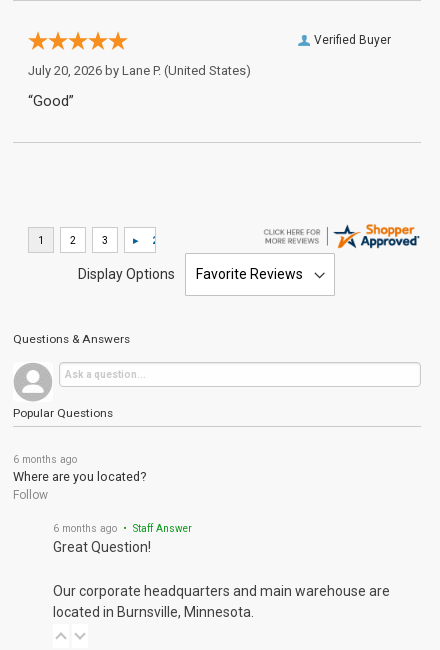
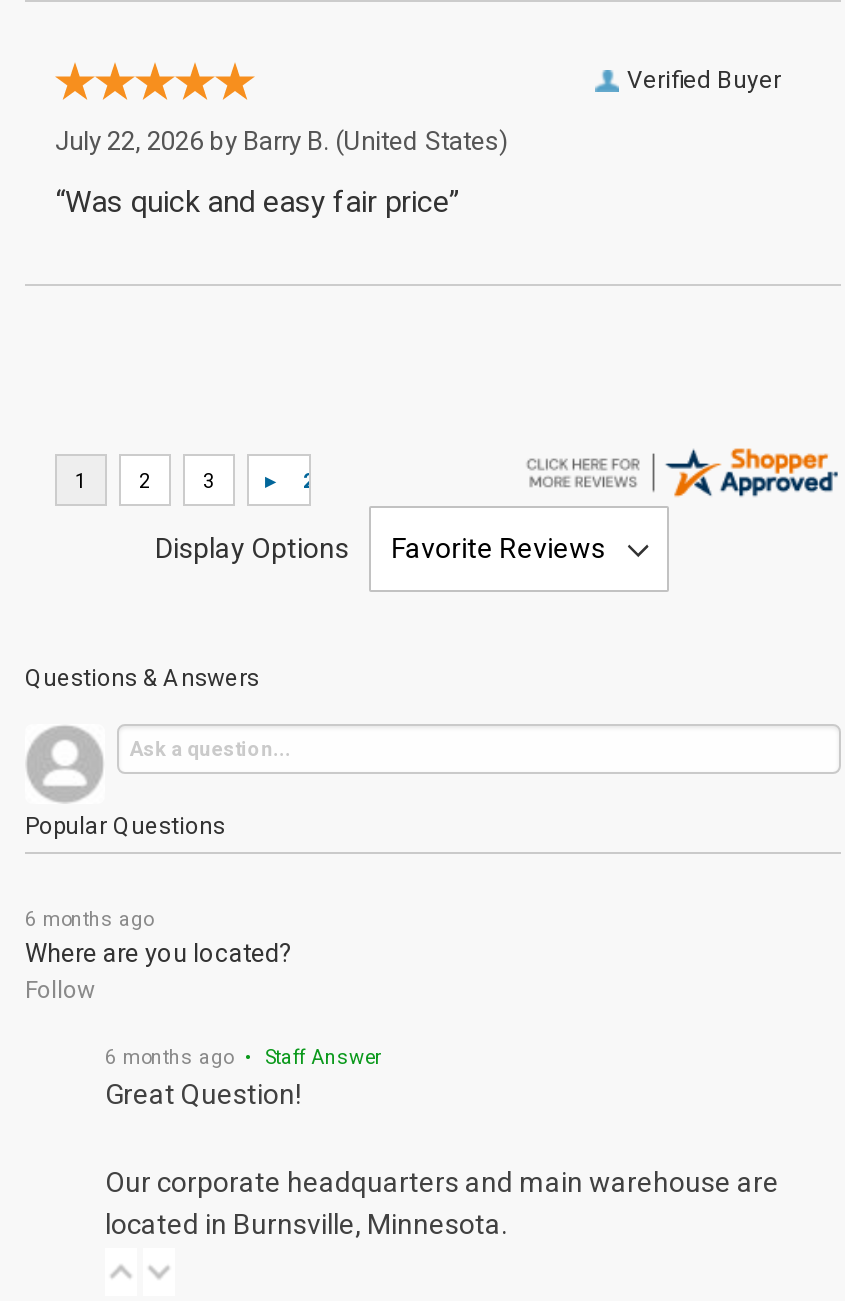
[28,63,251,78] July 20, 2026 by Lane P. (United States) -> [55,126,509,156] July 22, 2026 by Barry B. (United States)
[28,92,74,110] “Good” -> [55,184,459,220] “Was quick and easy fair price”

